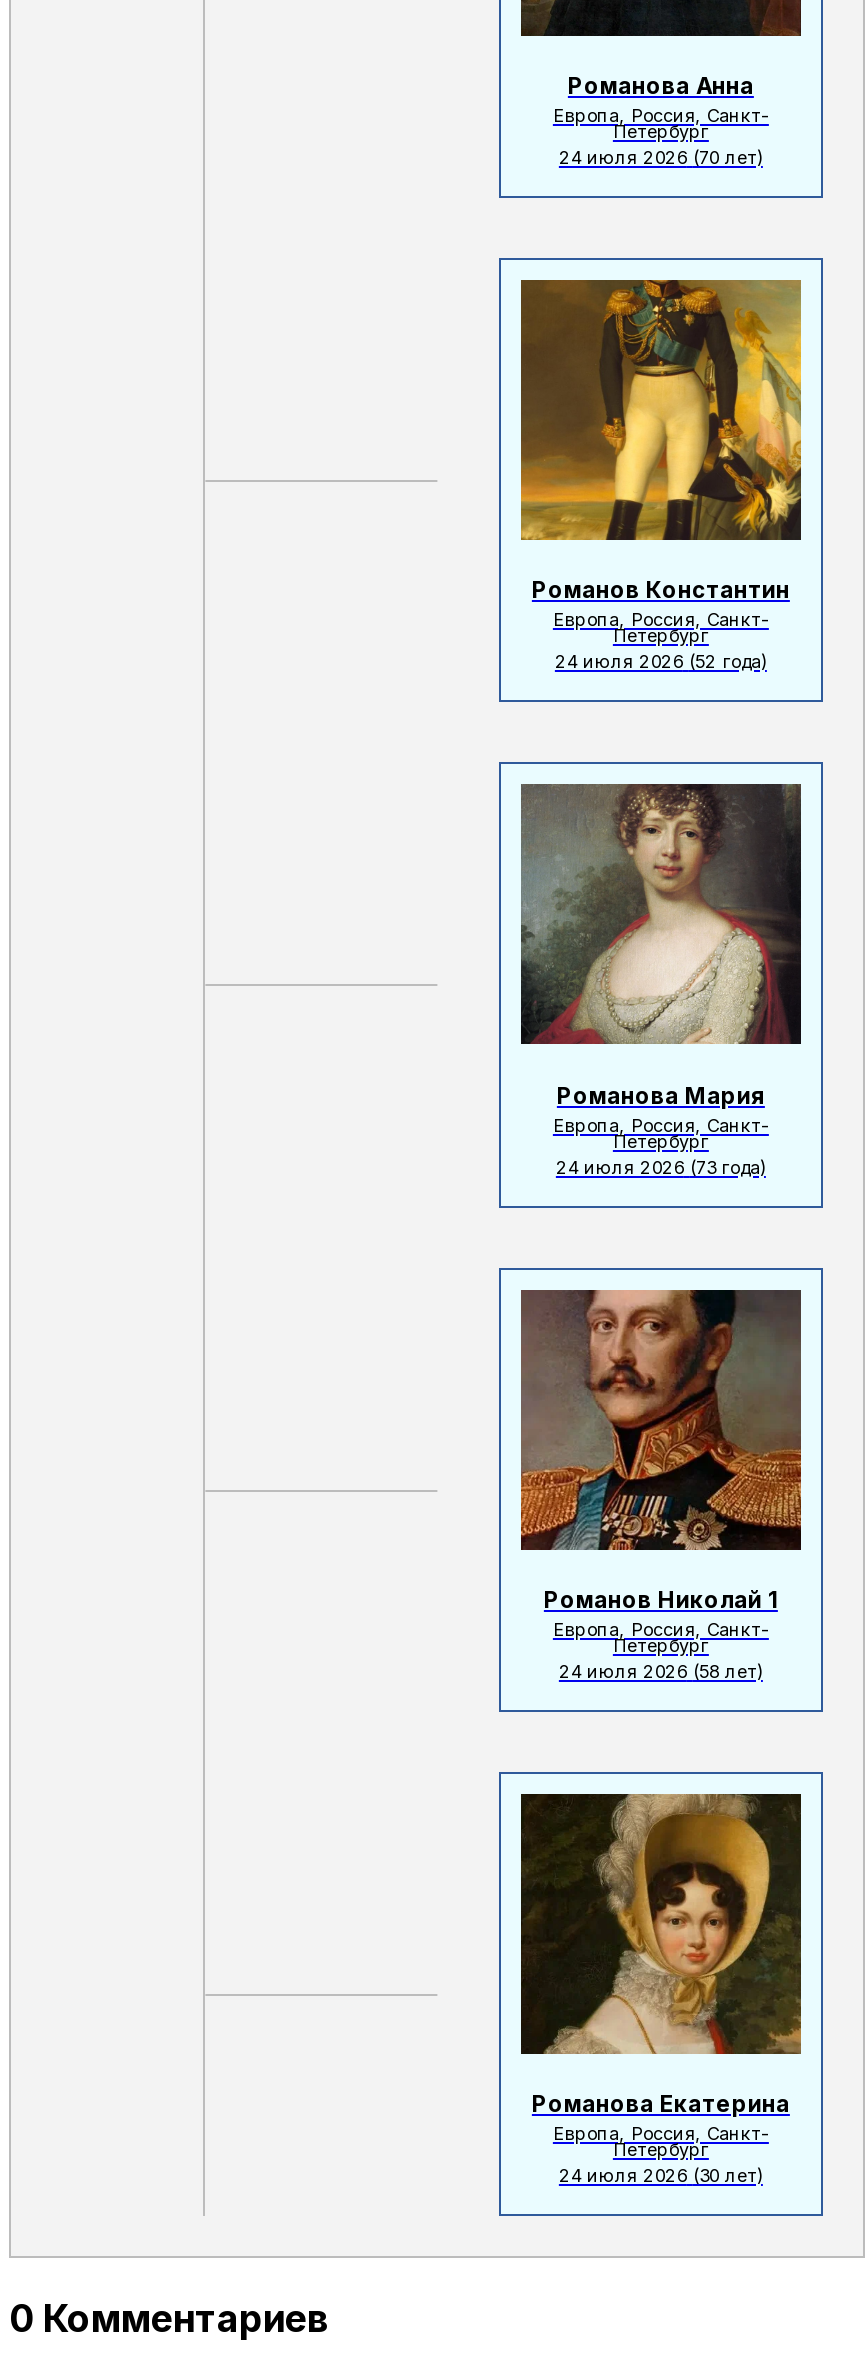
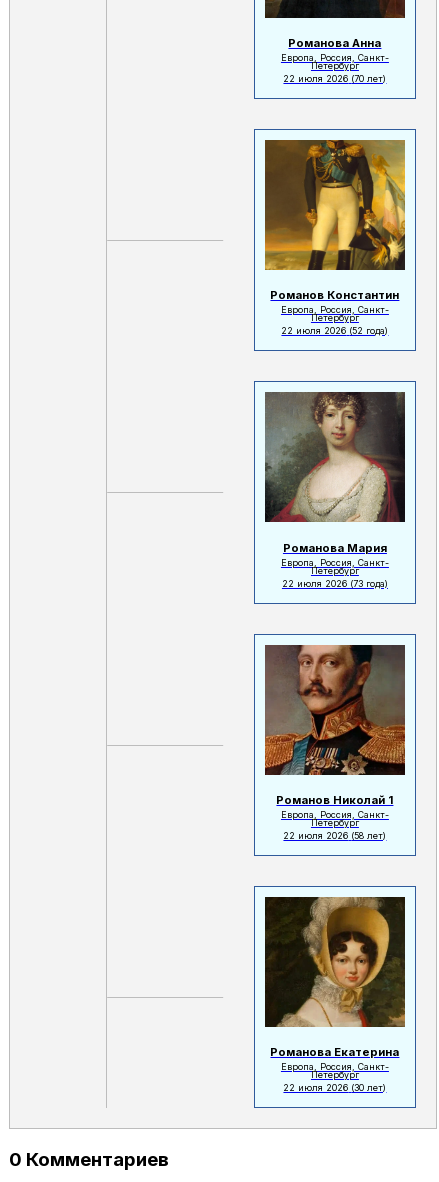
[559,146,763,168] 24 июля 2026 (70 лет) -> [283,73,386,84] 22 июля 2026 (70 лет)
[555,651,767,673] 24 июля 2026 (52 года) -> [281,325,388,336] 22 июля 2026 (52 года)
[556,1155,766,1177] 24 июля 2026 (73 года) -> [282,577,388,588] 22 июля 2026 (73 года)
[559,1659,763,1681] 24 июля 2026 (58 лет) -> [283,830,386,841] 22 июля 2026 (58 лет)
[559,2164,763,2186] 24 июля 2026 (30 лет) -> [283,1082,386,1093] 22 июля 2026 (30 лет)

